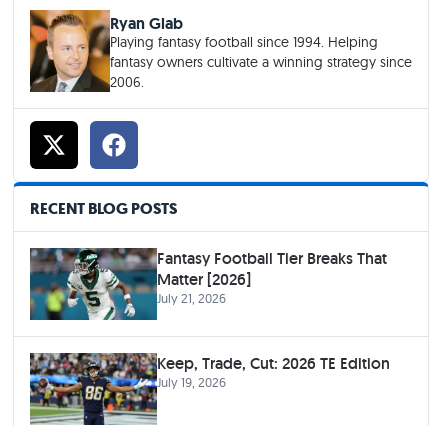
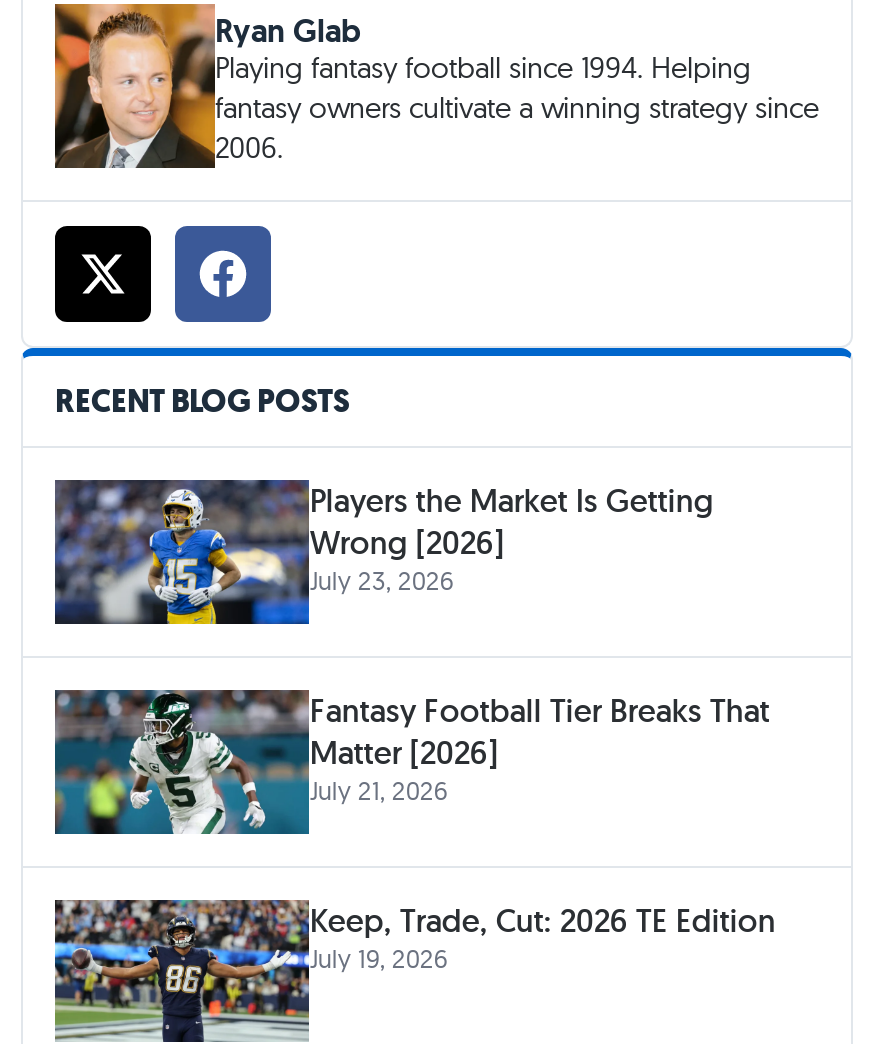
none -> [55,478,714,626] [image] | Players the Market Is Getting | Wrong [2026] | July 23, 2026

